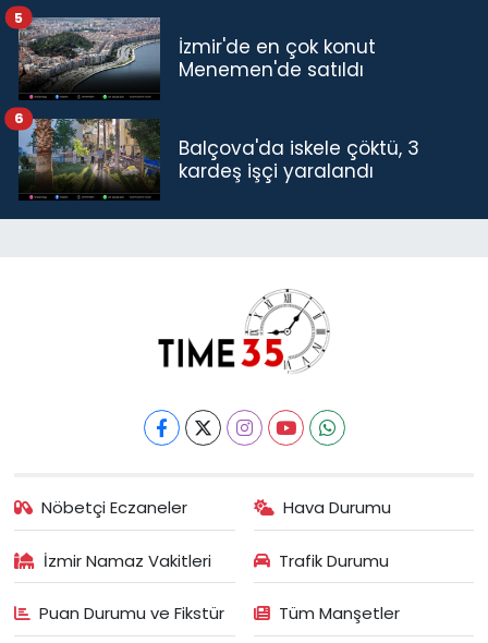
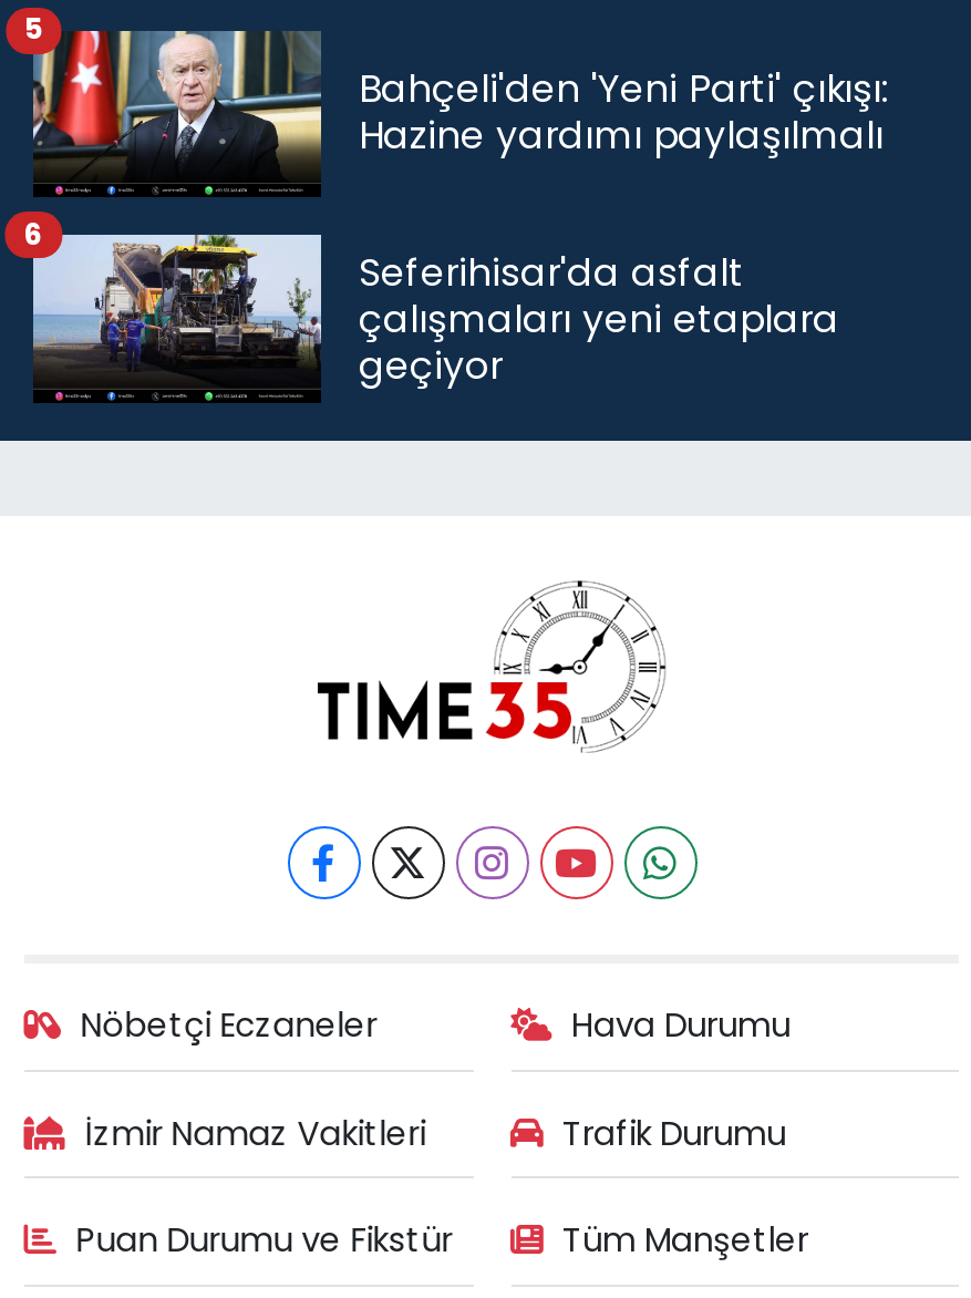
[19,16,376,86] [image] | İzmir'de en çok konut | Menemen'de satıldı -> [31,30,888,169] [image] | Bahçeli'den 'Yeni Parti' çıkışı: | Hazine yardımı paylaşılmalı
[19,118,419,185] [image] | Balçova'da iskele çöktü, 3 | kardeş işçi yaralandı -> [31,231,839,391] [image] | Seferihisar'da asfalt | çalışmaları yeni etaplara | geçiyor

